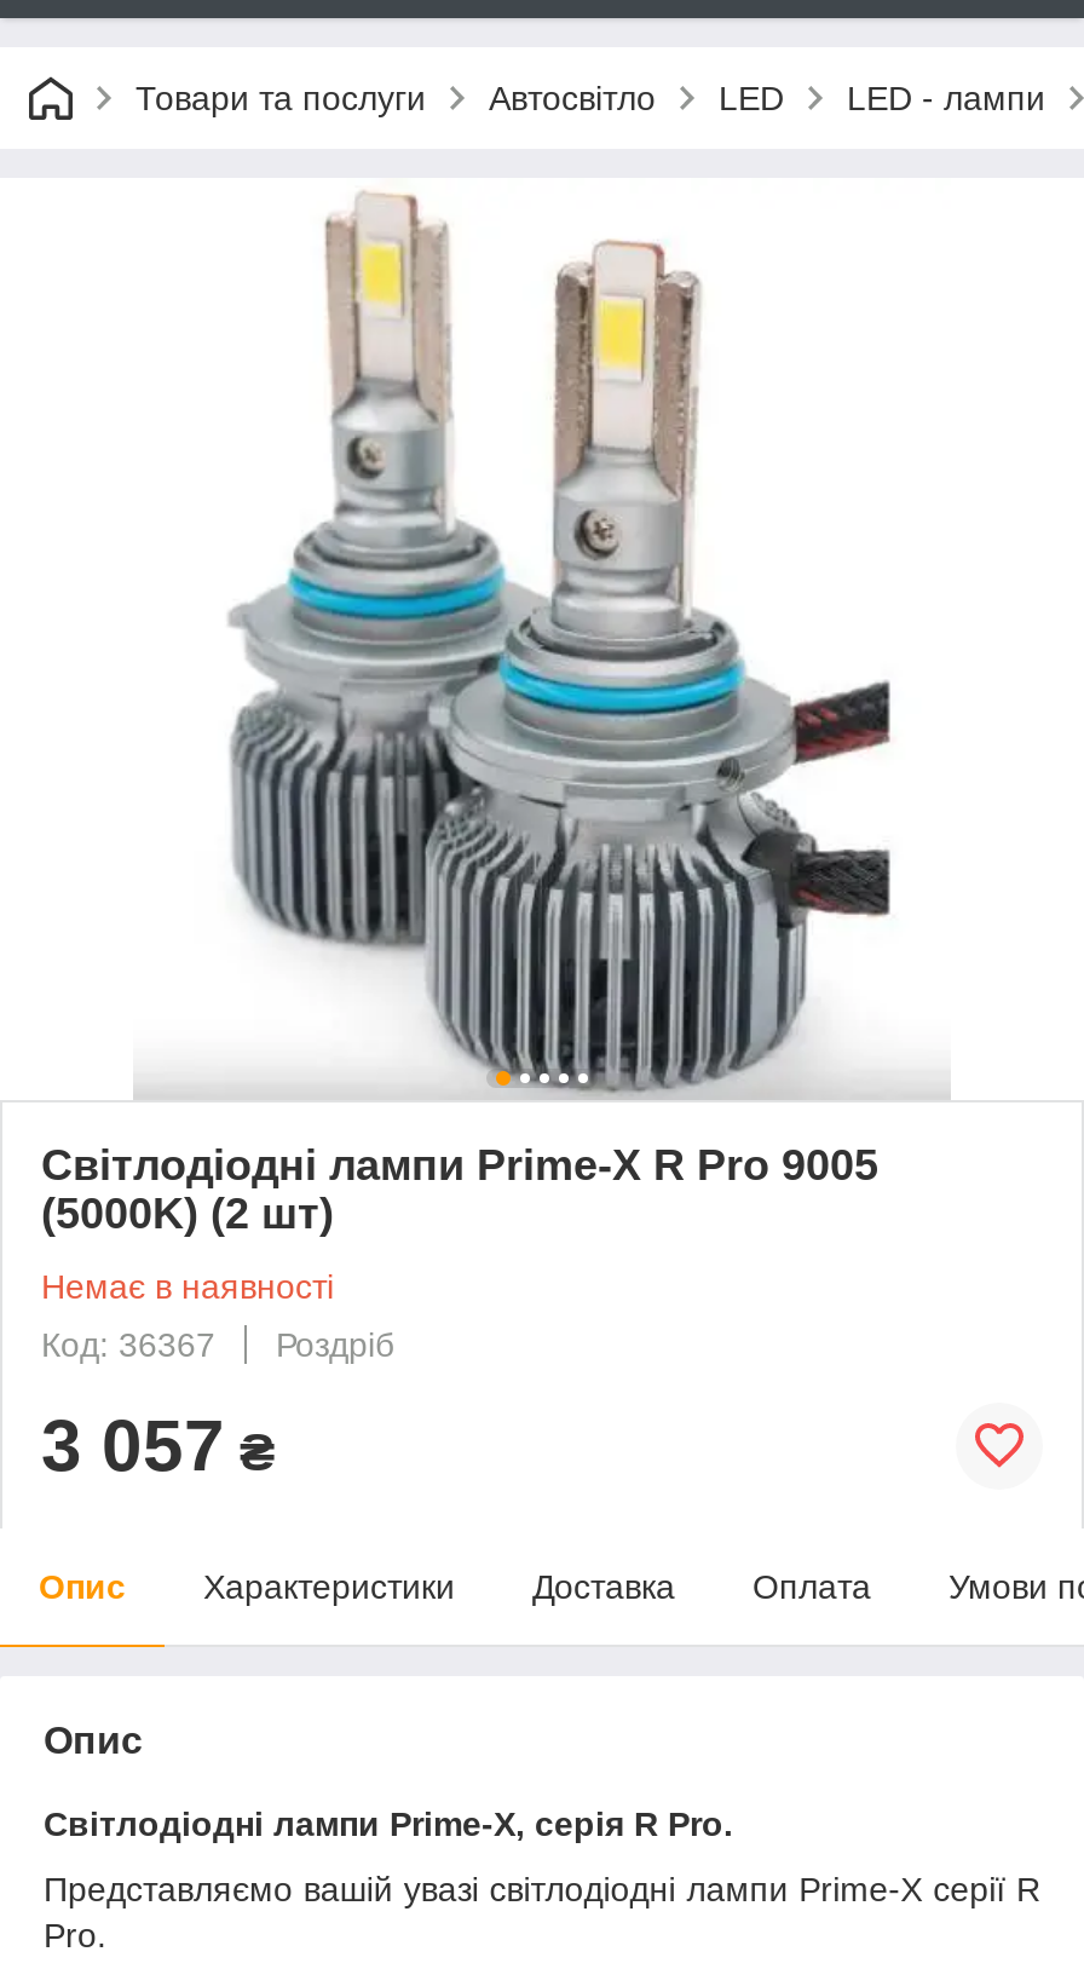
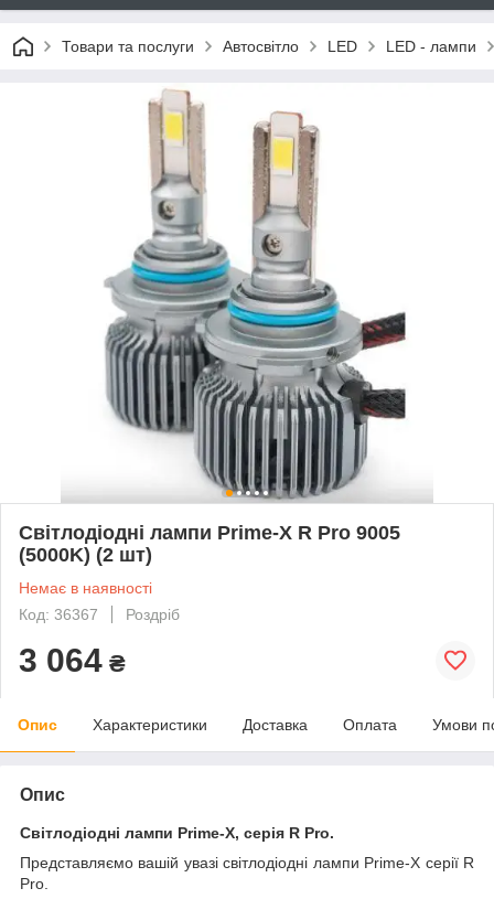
[41,1405,276,1484] 3 057 ₴ -> [19,642,126,678] 3 064 ₴

